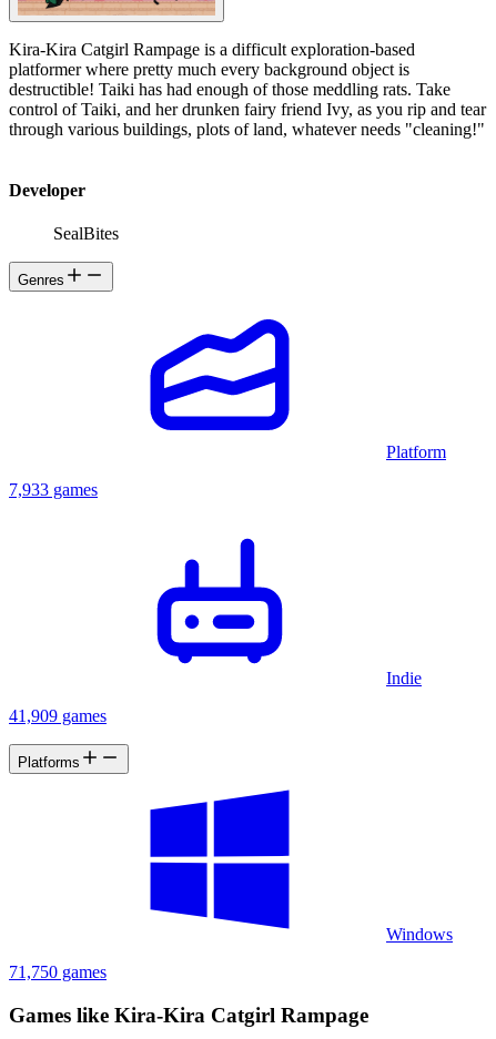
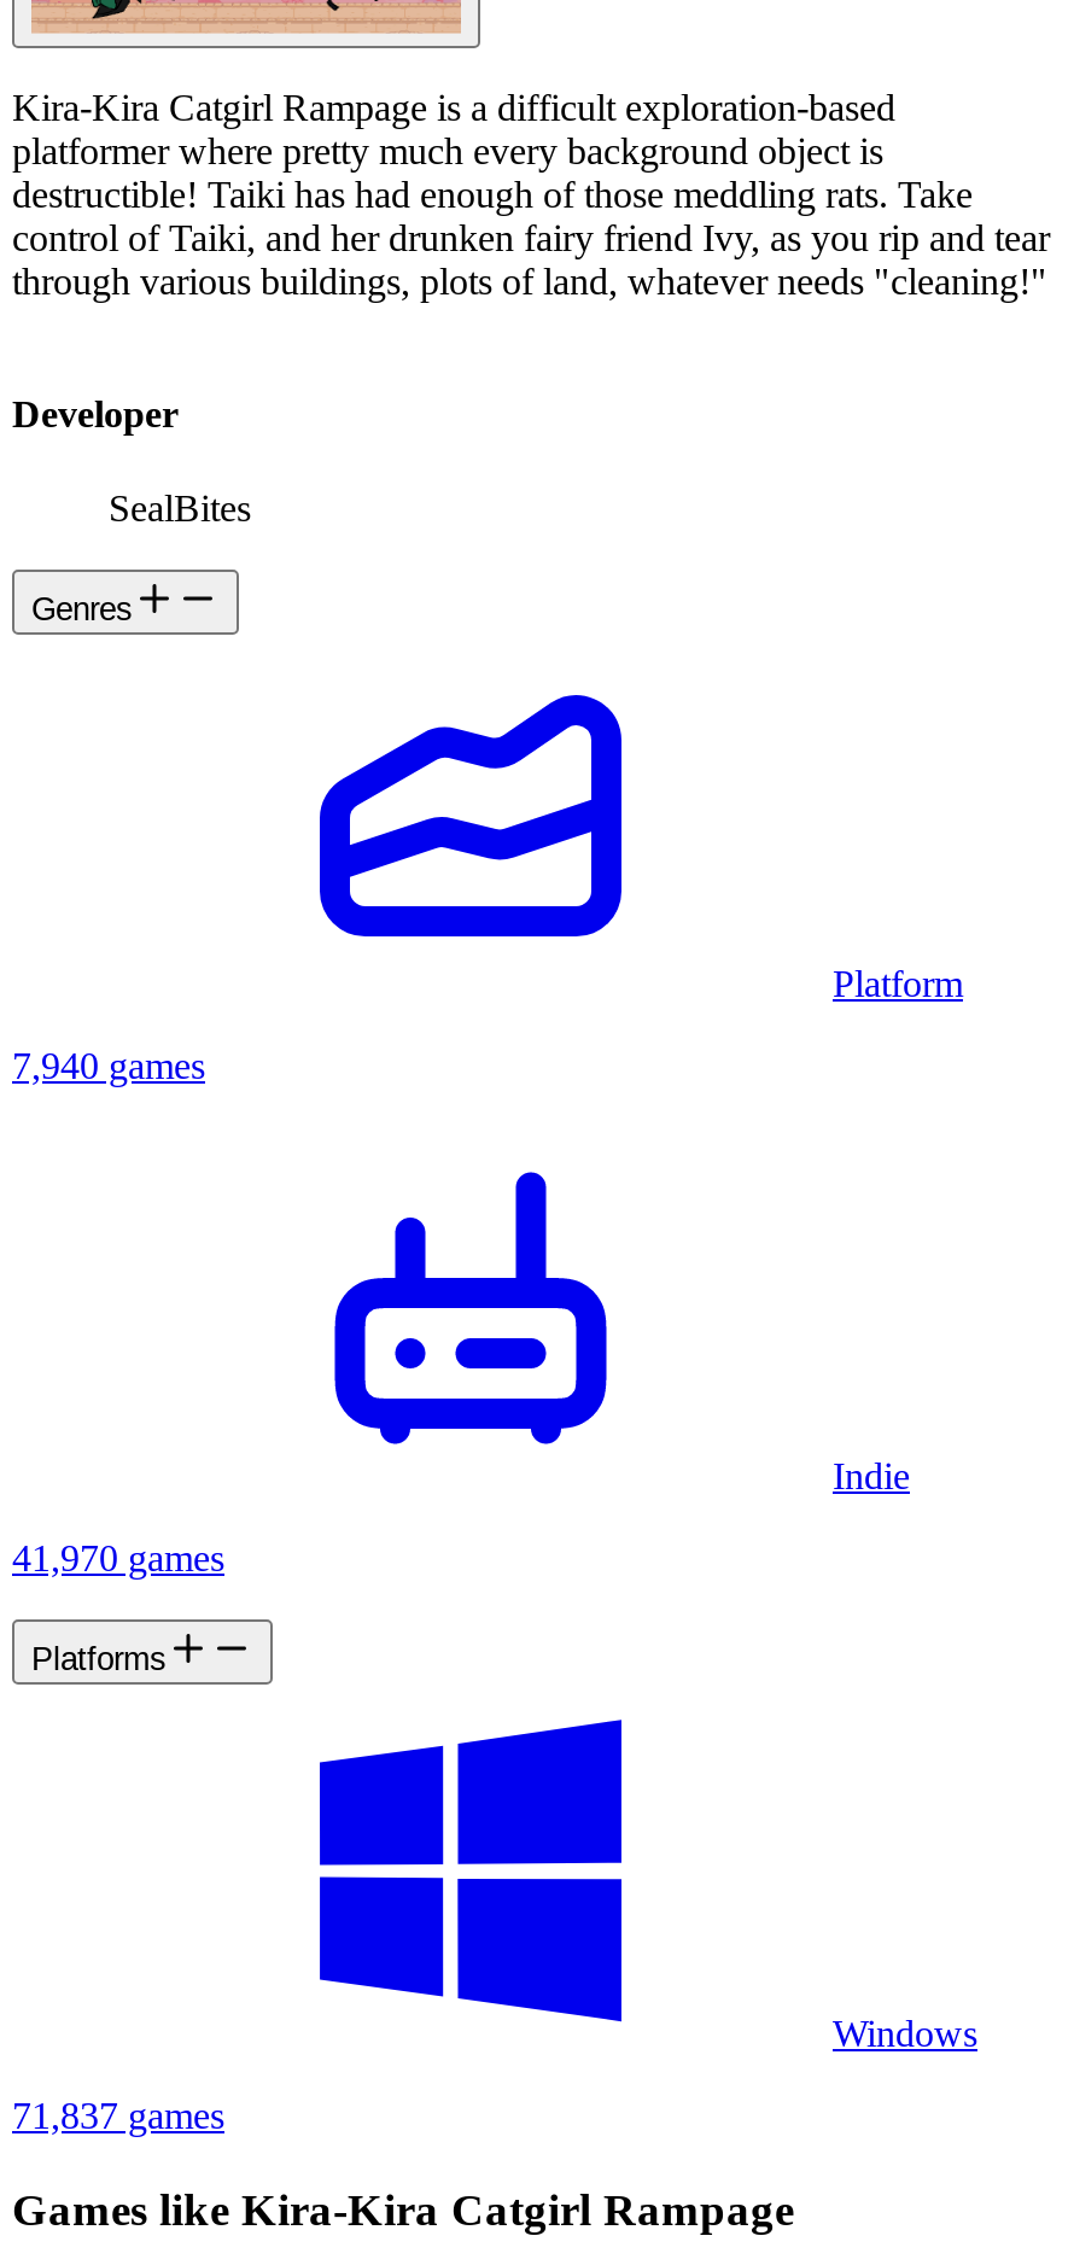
[9,480,98,499] 7,933 games -> [12,1045,205,1087] 7,940 games
[9,707,107,725] 41,909 games -> [12,1538,224,1579] 41,970 games
[9,963,107,982] 71,750 games -> [12,2095,224,2136] 71,837 games

